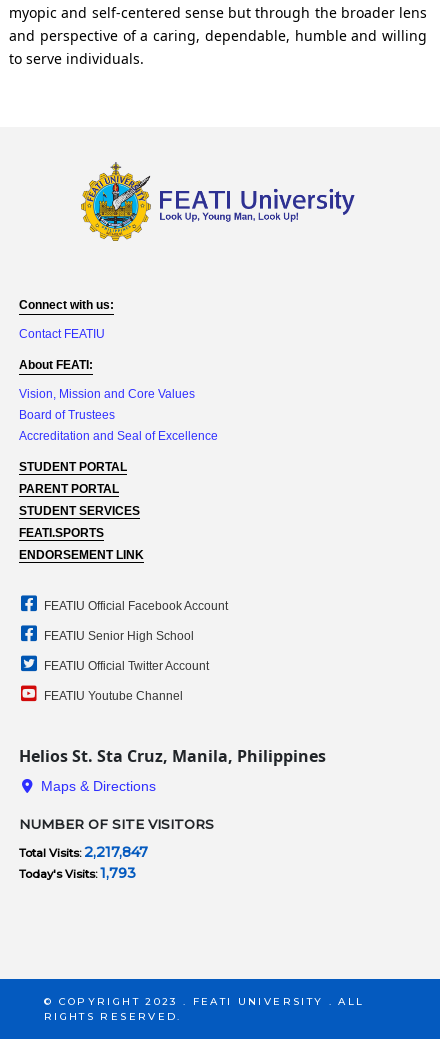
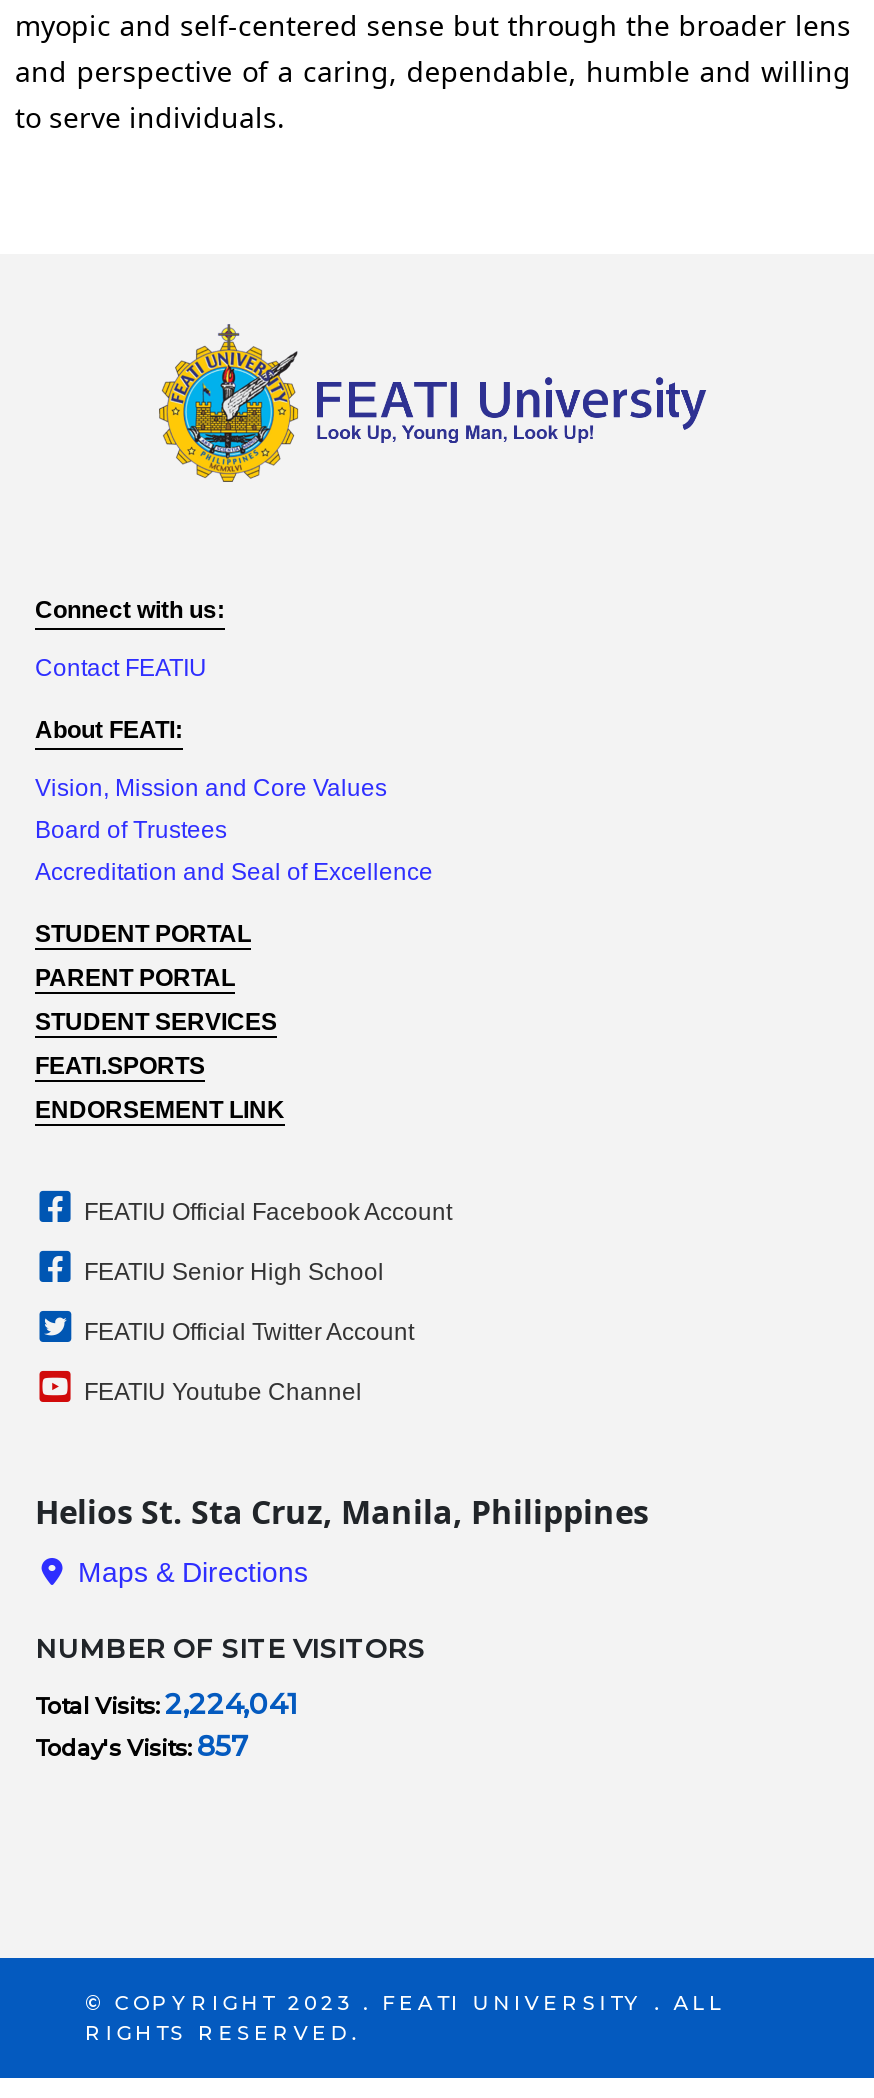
[19,843,148,861] Total Visits:2,217,847 -> [35,1686,299,1722] Total Visits:2,224,041
[19,864,136,882] Today's Visits:1,793 -> [35,1728,249,1764] Today's Visits:857

